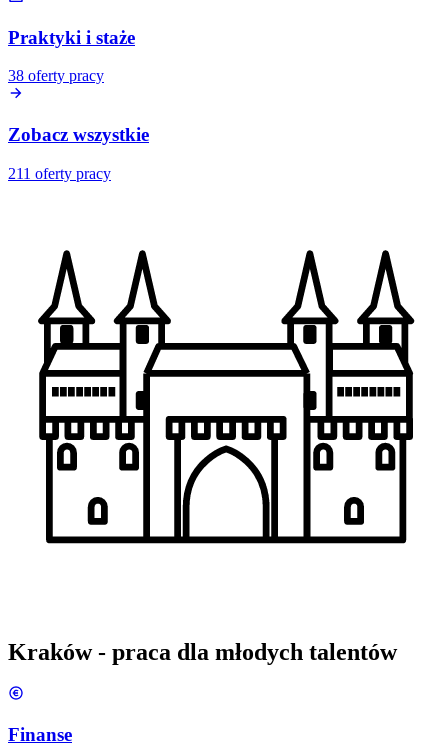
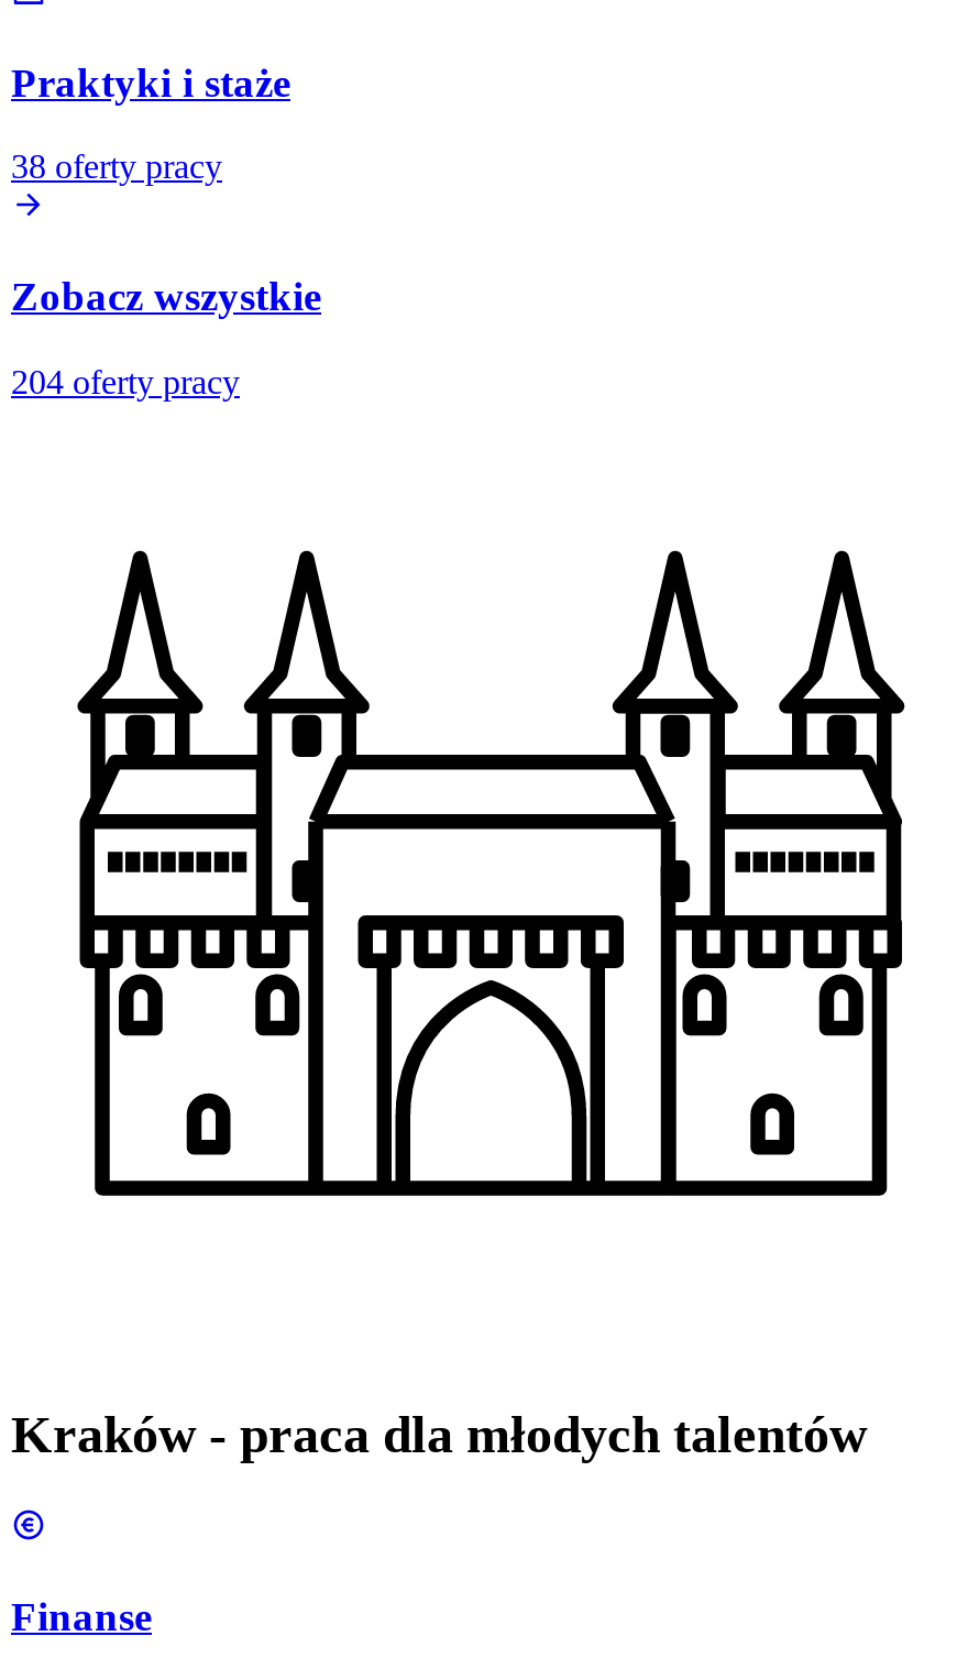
[8,165,111,182] 211 oferty pracy -> [11,362,240,400] 204 oferty pracy

